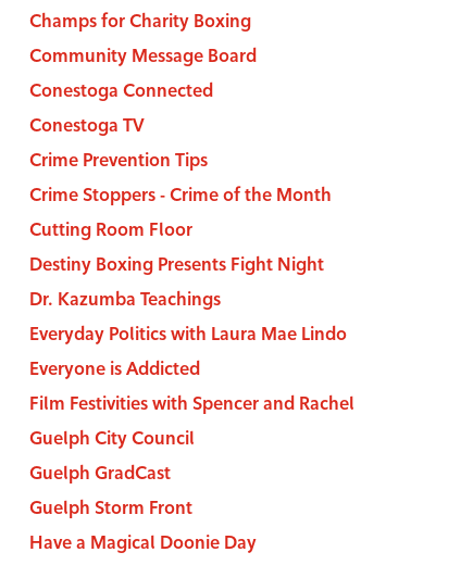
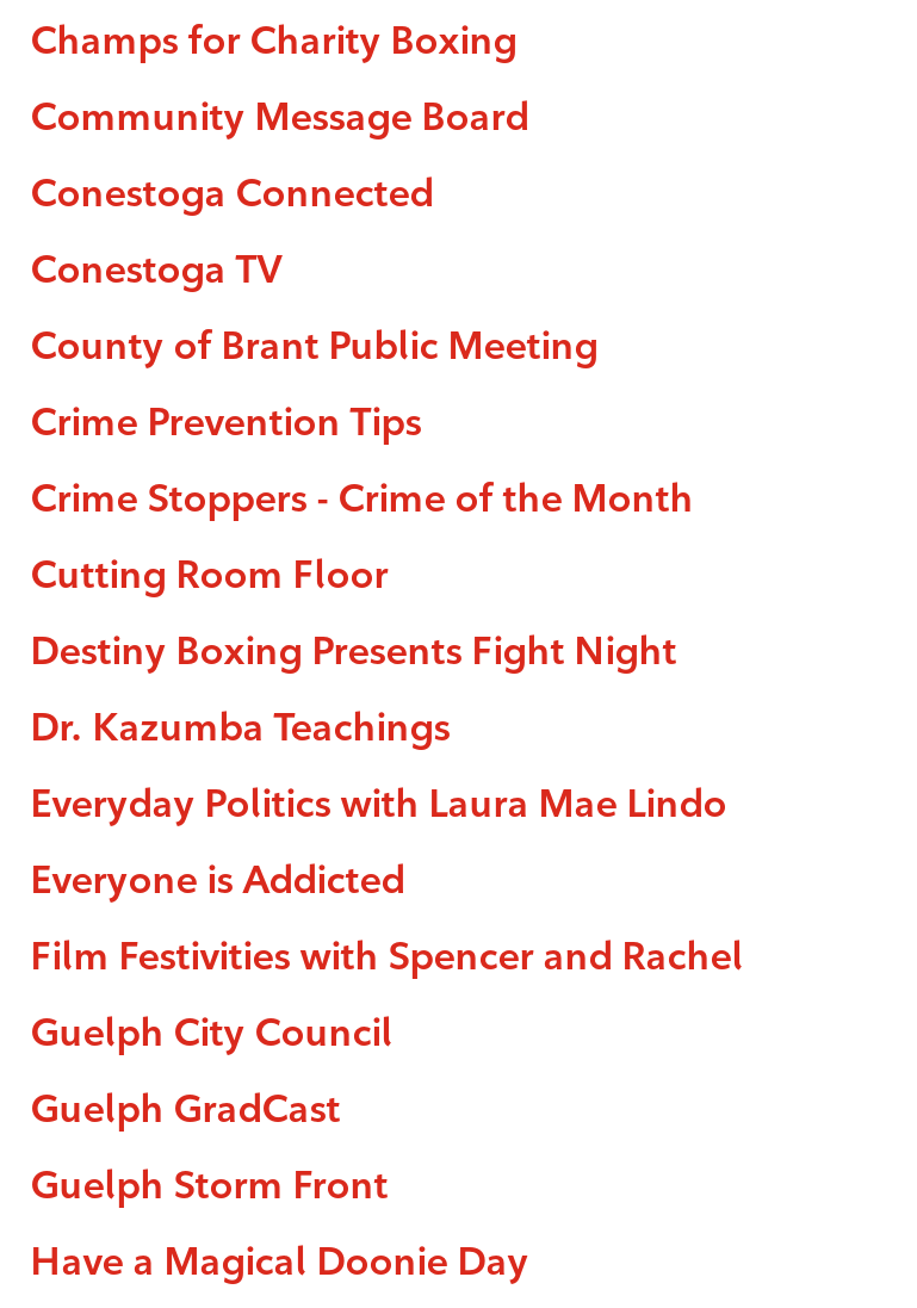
none -> [31,324,598,369] County of Brant Public Meeting

